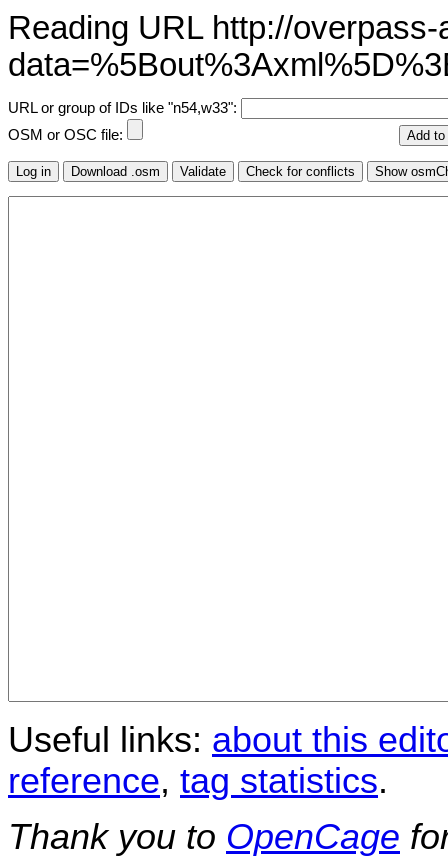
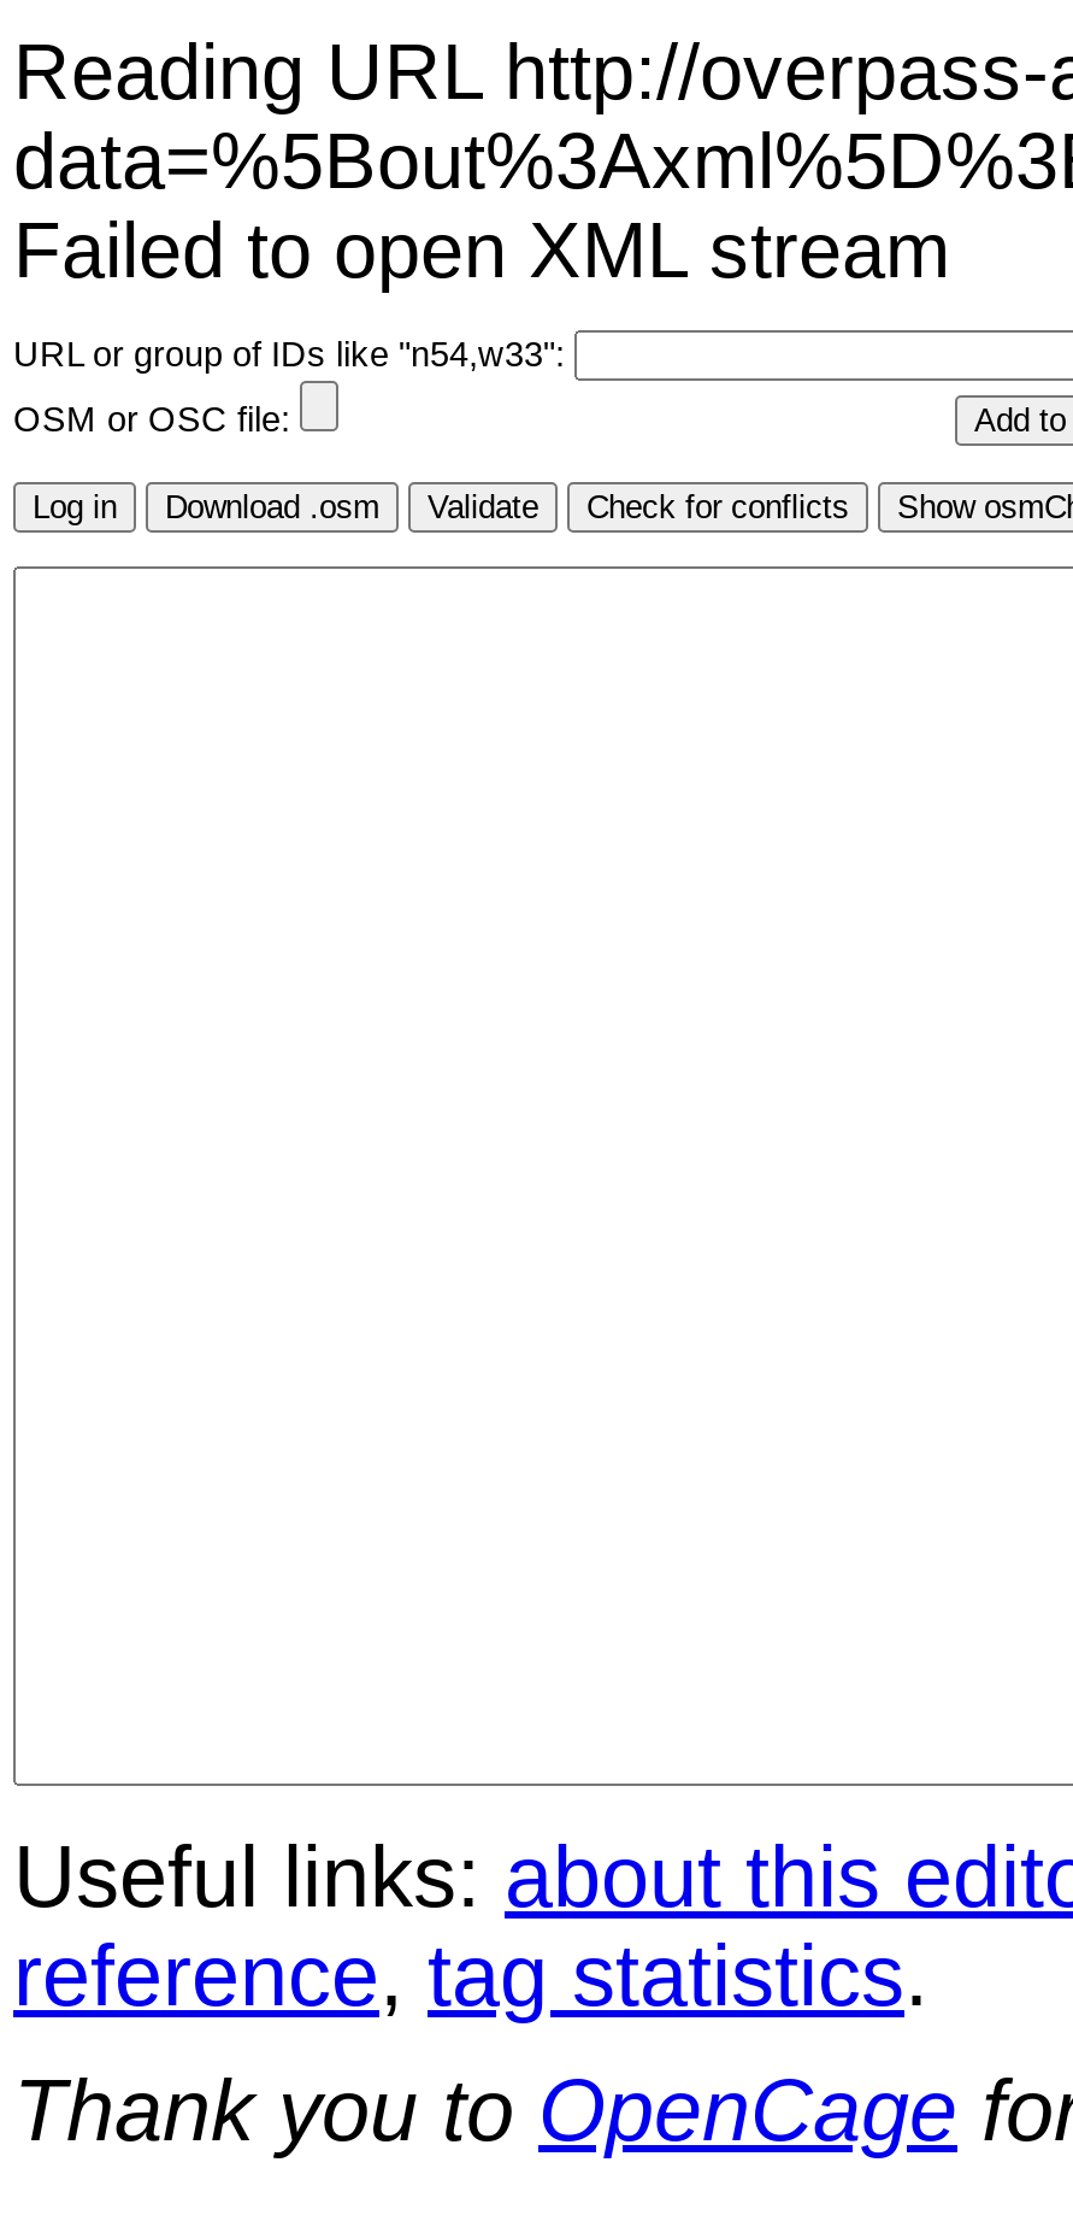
none -> [13,206,950,293] Failed to open XML stream

